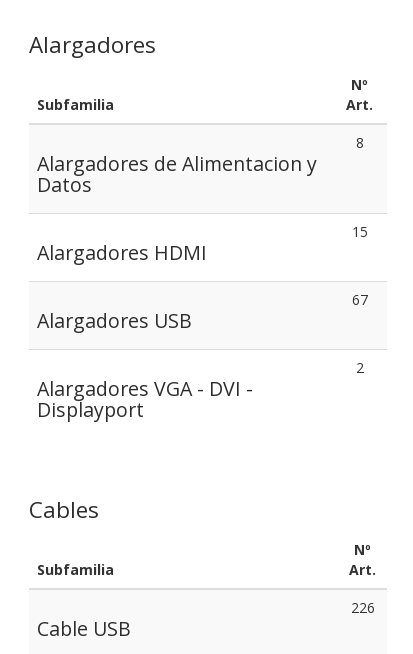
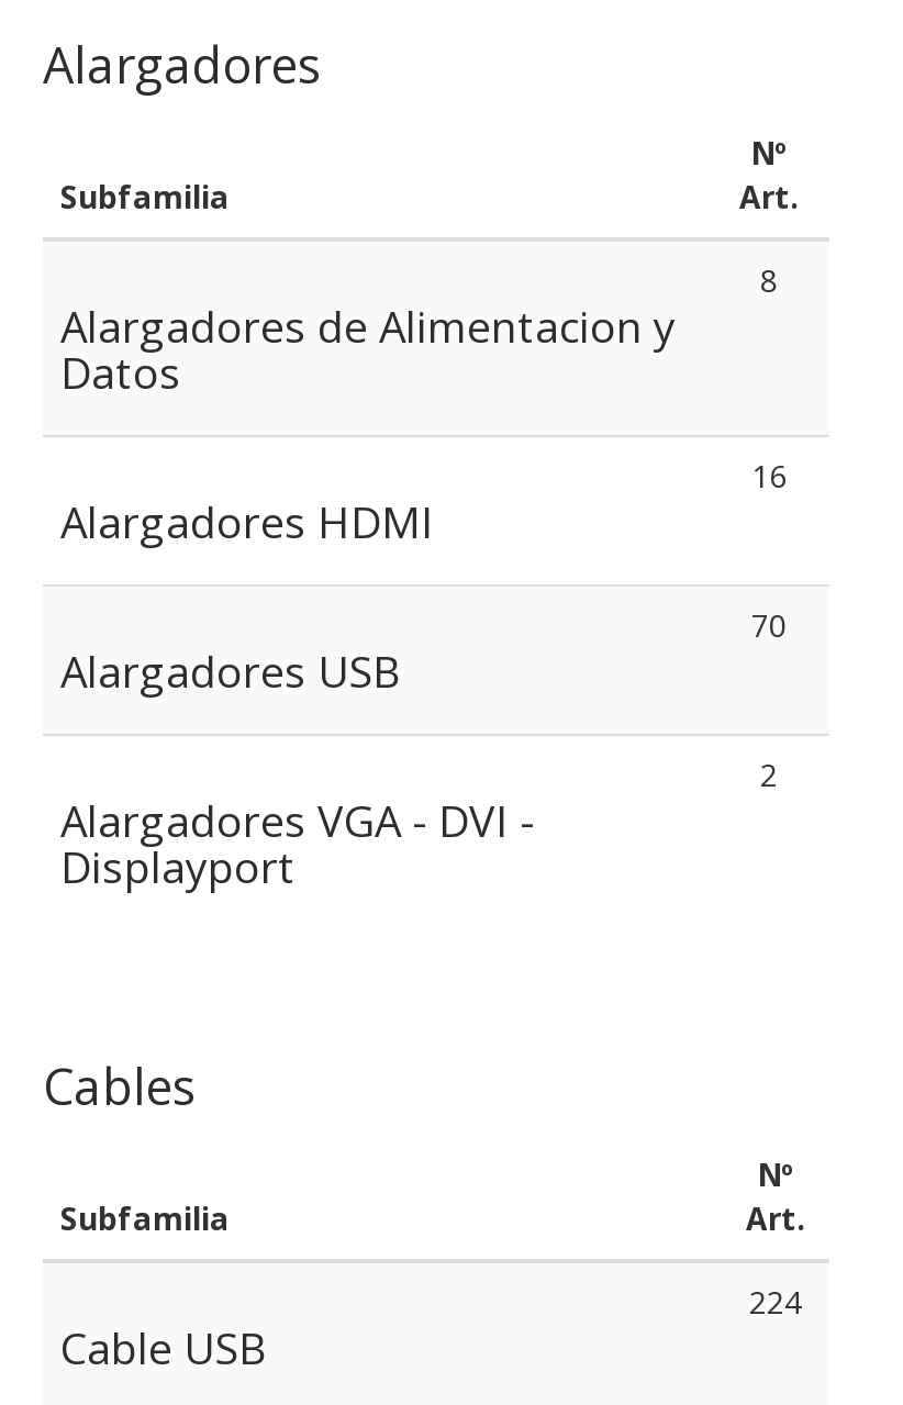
[351,222,367,241] 15 -> [751,455,787,497] 16
[351,290,367,309] 67 -> [751,604,787,646] 70
[350,598,374,617] 226 -> [749,1281,802,1323] 224

